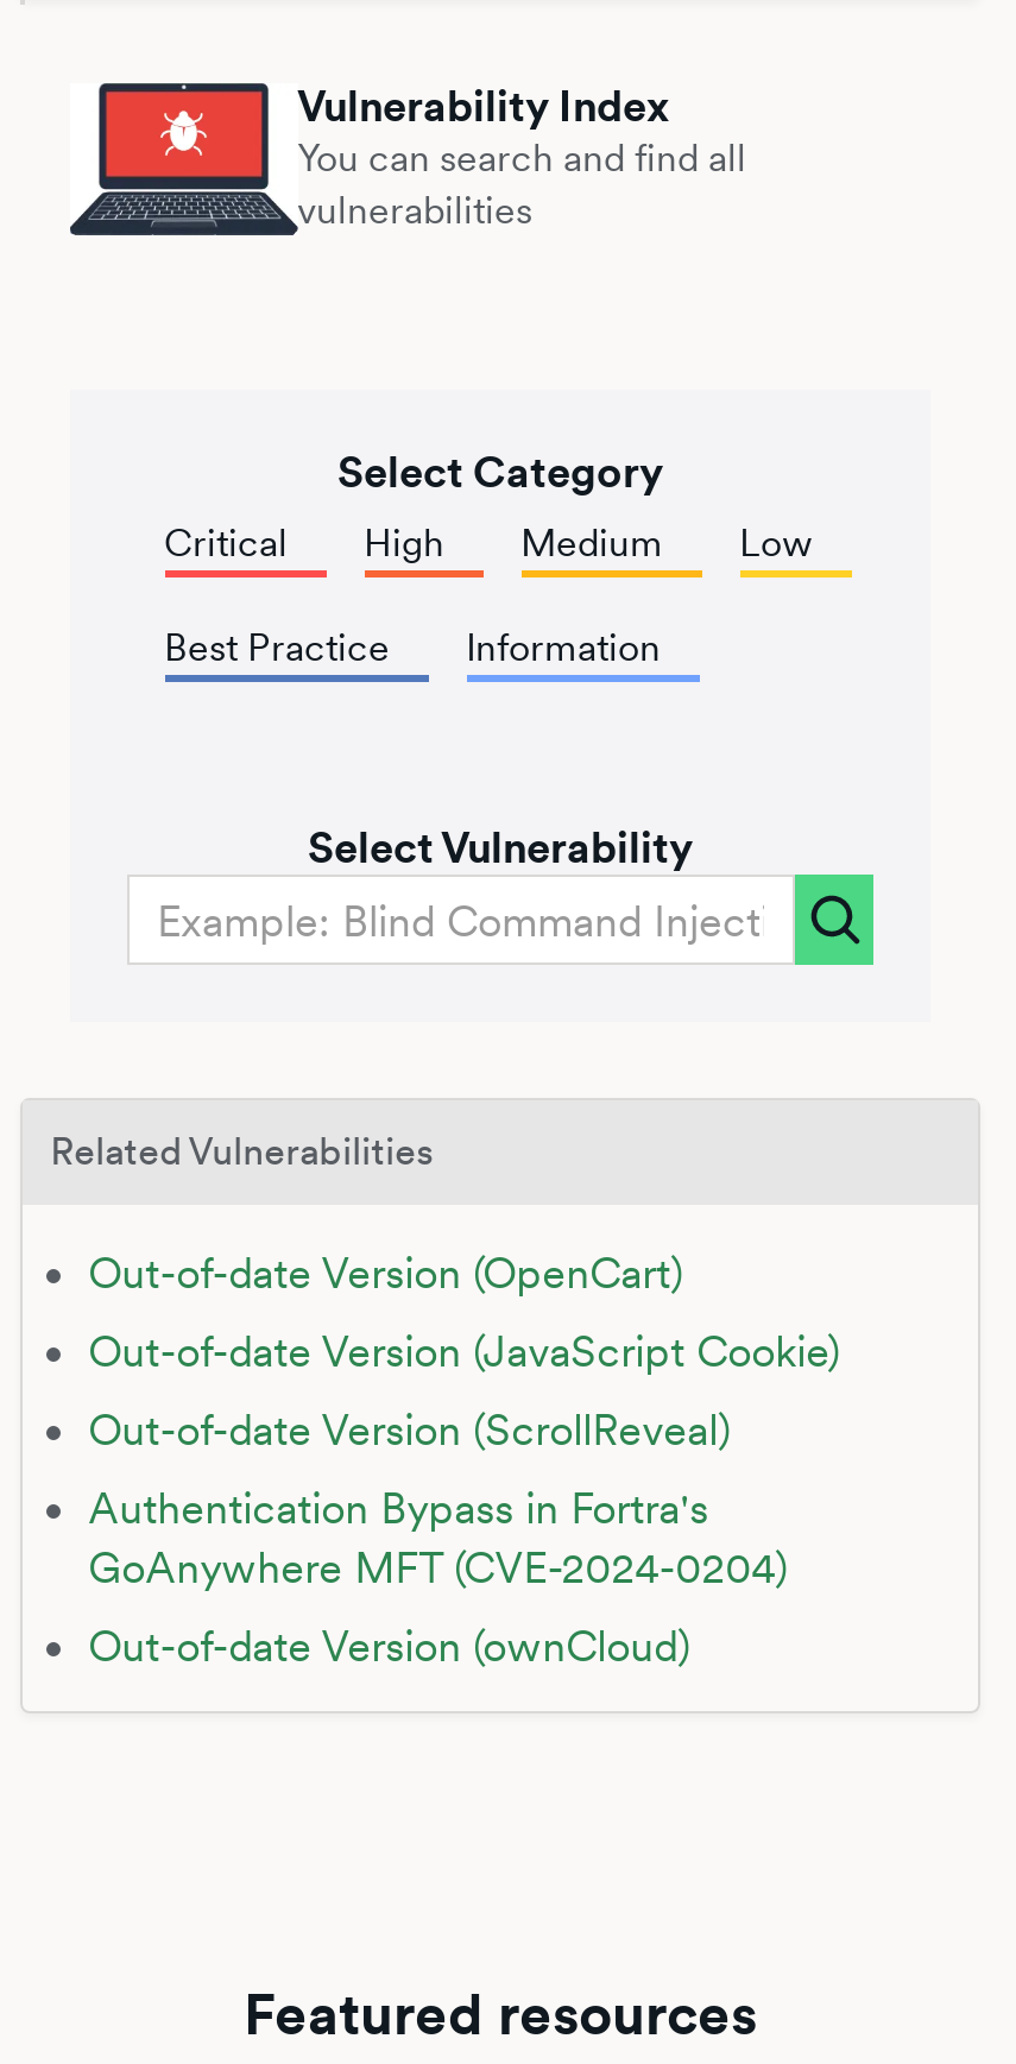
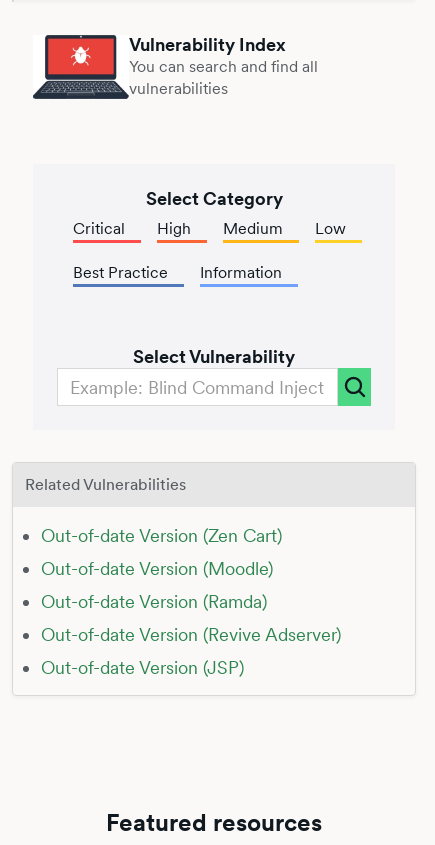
[88,1247,682,1297] Out-of-date Version (OpenCart) -> [41,525,282,546] Out-of-date Version (Zen Cart)
[88,1325,839,1375] Out-of-date Version (JavaScript Cookie) -> [41,558,273,579] Out-of-date Version (Moodle)
[88,1404,730,1453] Out-of-date Version (ScrollReveal) -> [41,591,267,612] Out-of-date Version (Ramda)
[88,1482,787,1591] Authentication Bypass in Fortra's | GoAnywhere MFT (CVE-2024-0204) -> [41,624,341,645] Out-of-date Version (Revive Adserver)
[88,1620,689,1670] Out-of-date Version (ownCloud) -> [41,657,244,678] Out-of-date Version (JSP)

